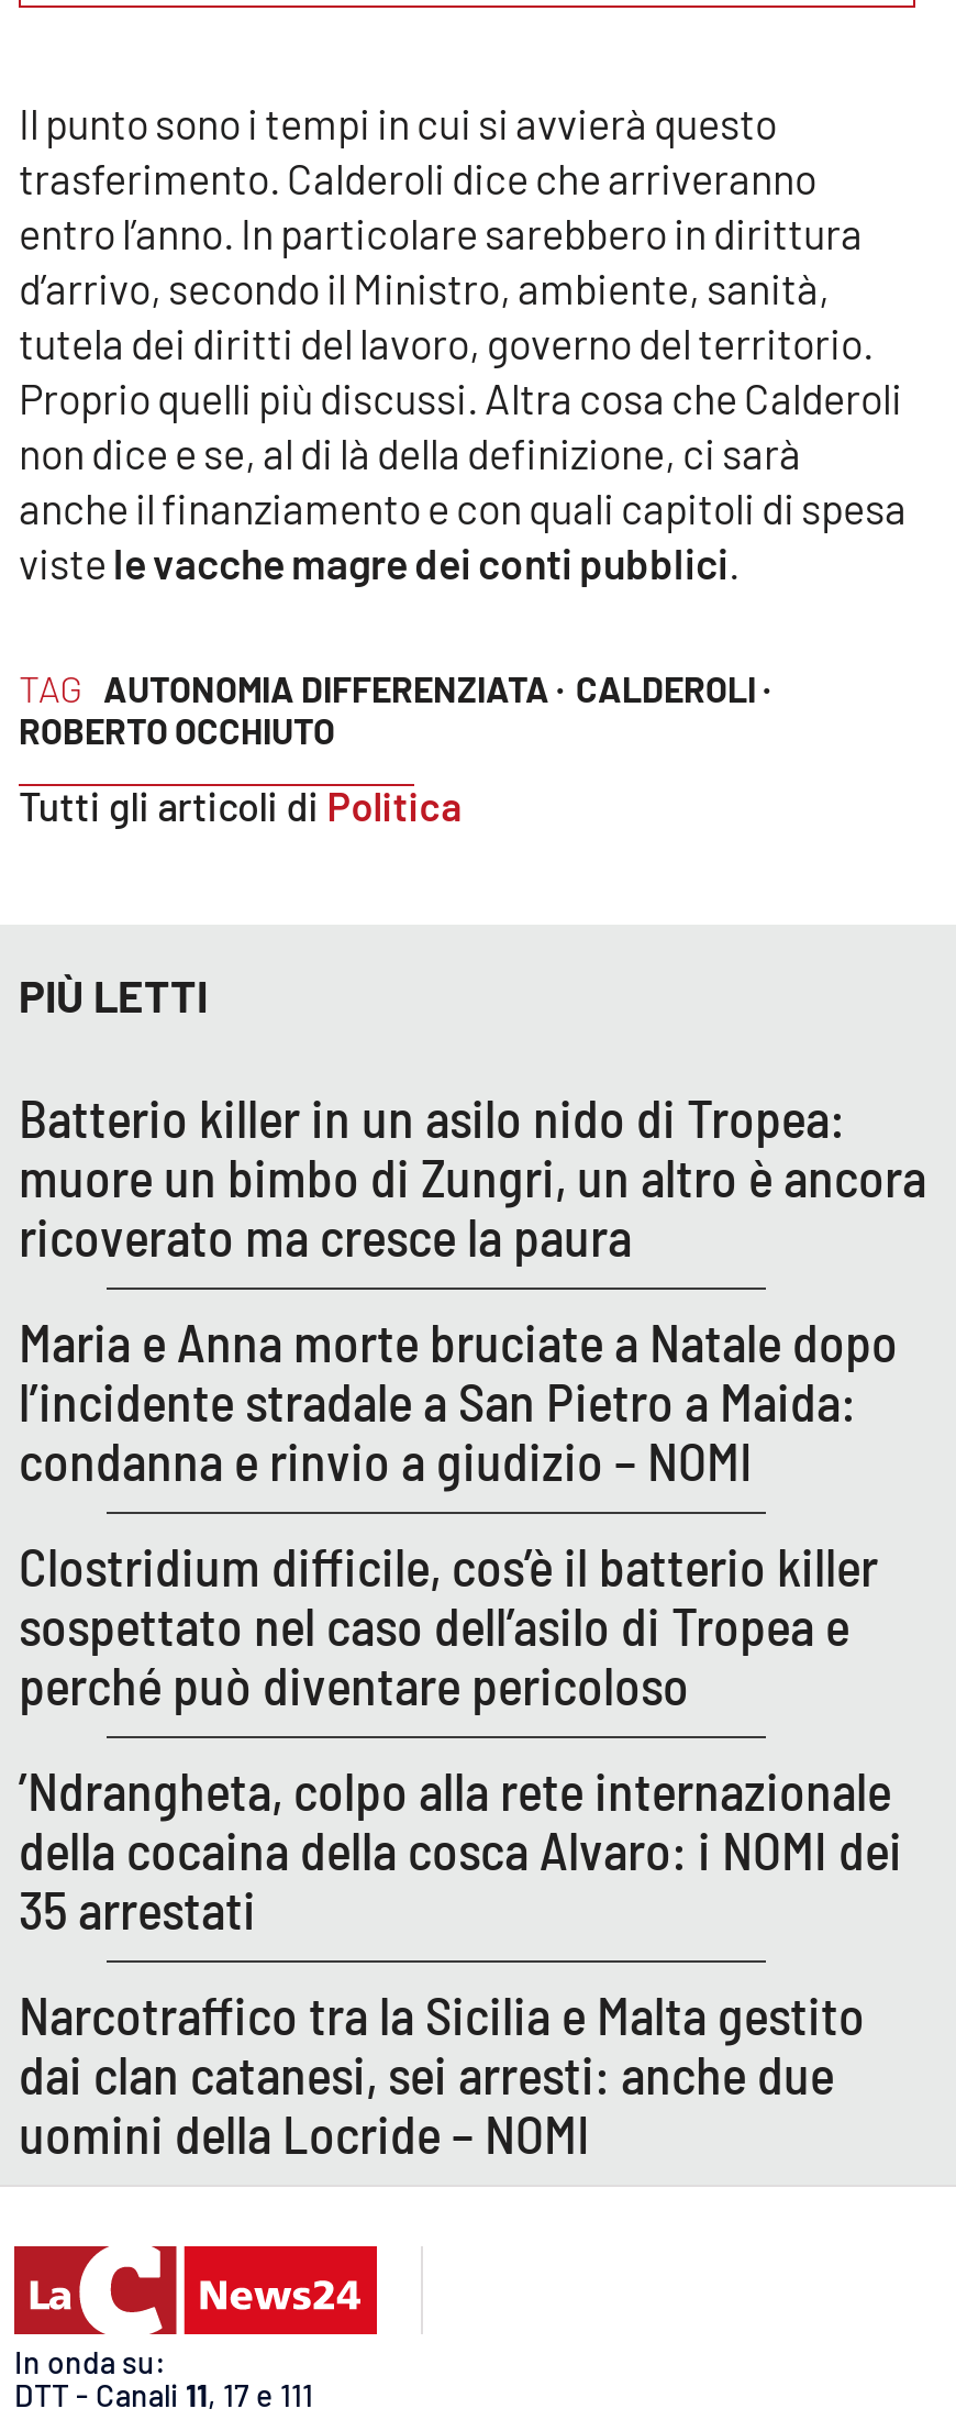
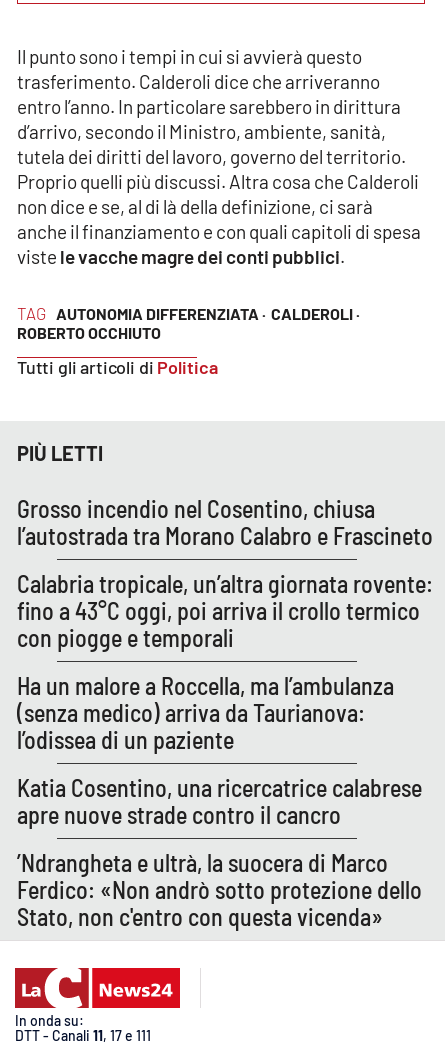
[19,1086,926,1268] Batterio killer in un asilo nido di Tropea: | muore un bimbo di Zungri, un altro è ancora | ricoverato ma cresce la paura -> [17,494,433,550] Grosso incendio nel Cosentino, chiusa | l’autostrada tra Morano Calabro e Frascineto
[19,1310,898,1492] Maria e Anna morte bruciate a Natale dopo | l’incidente stradale a San Pietro a Maida: | condanna e rinvio a giudizio – NOMI -> [17,569,433,652] Calabria tropicale, un’altra giornata rovente: | fino a 43°C oggi, poi arriva il crollo termico | con piogge e temporali
[19,1534,878,1717] Clostridium difficile, cos’è il batterio killer | sospettato nel caso dell’asilo di Tropea e | perché può diventare pericoloso -> [17,671,394,754] Ha un malore a Roccella, ma l’ambulanza | (senza medico) arriva da Taurianova: | l’odissea di un paziente
[19,1759,902,1941] ’Ndrangheta, colpo alla rete internazionale | della cocaina della cosca Alvaro: i NOMI dei | 35 arrestati -> [17,773,422,829] Katia Cosentino, una ricercatrice calabrese | apre nuove strade contro il cancro
[19,1983,865,2165] Narcotraffico tra la Sicilia e Malta gestito | dai clan catanesi, sei arresti: anche due | uomini della Locride – NOMI -> [17,848,422,931] ’Ndrangheta e ultrà, la suocera di Marco | Ferdico: «Non andrò sotto protezione dello | Stato, non c'entro con questa vicenda»

